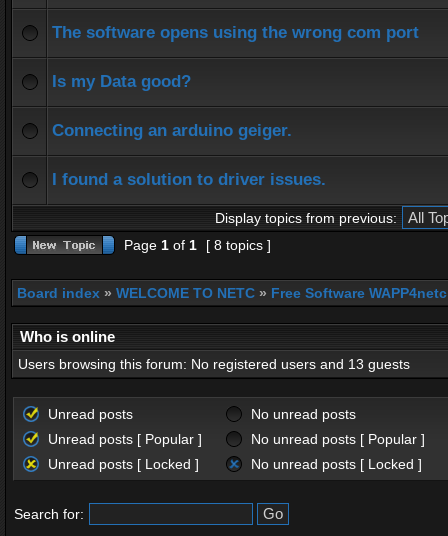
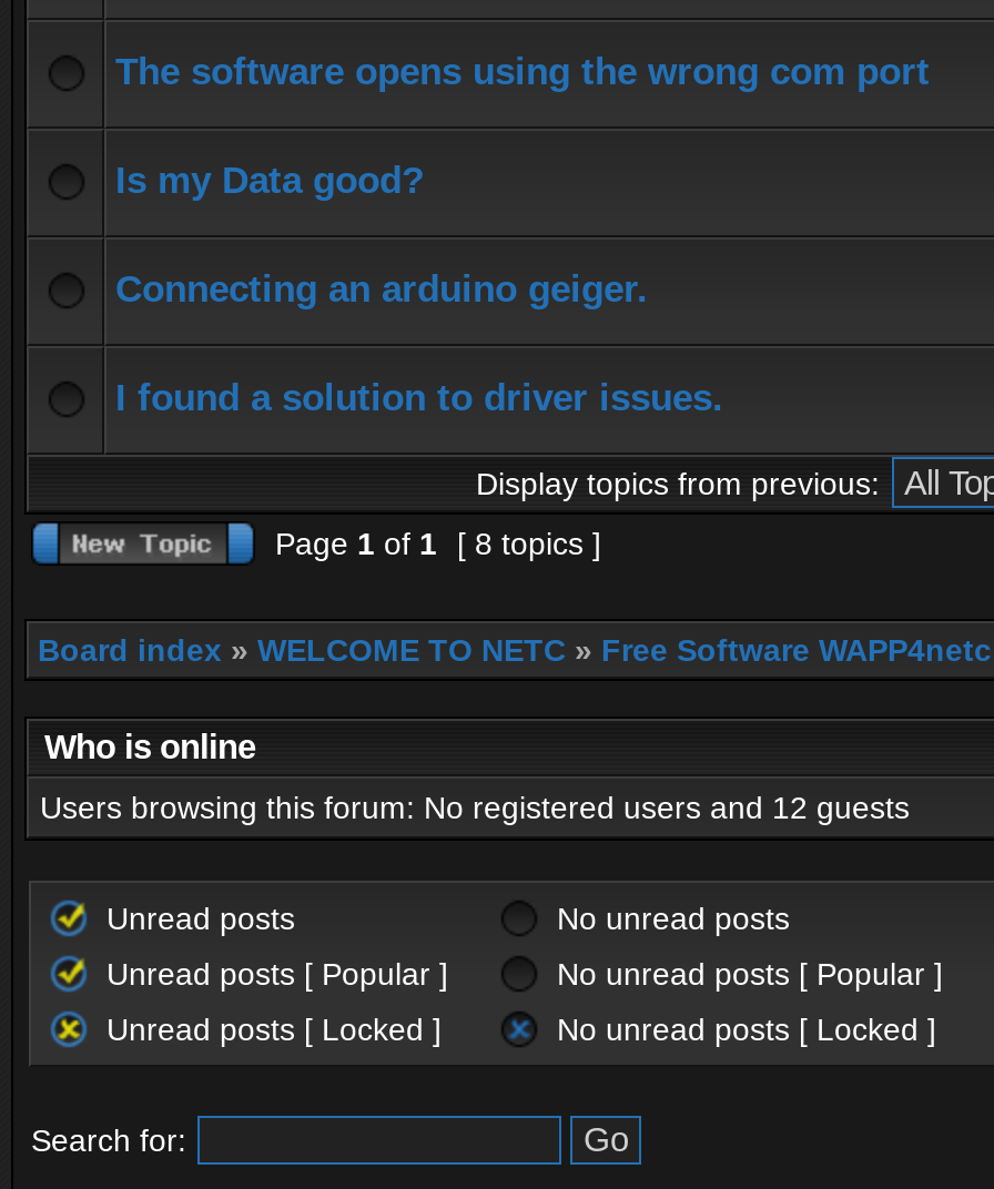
[18,356,410,372] Users browsing this forum: No registered users and 13 guests -> [40,790,910,825] Users browsing this forum: No registered users and 12 guests

